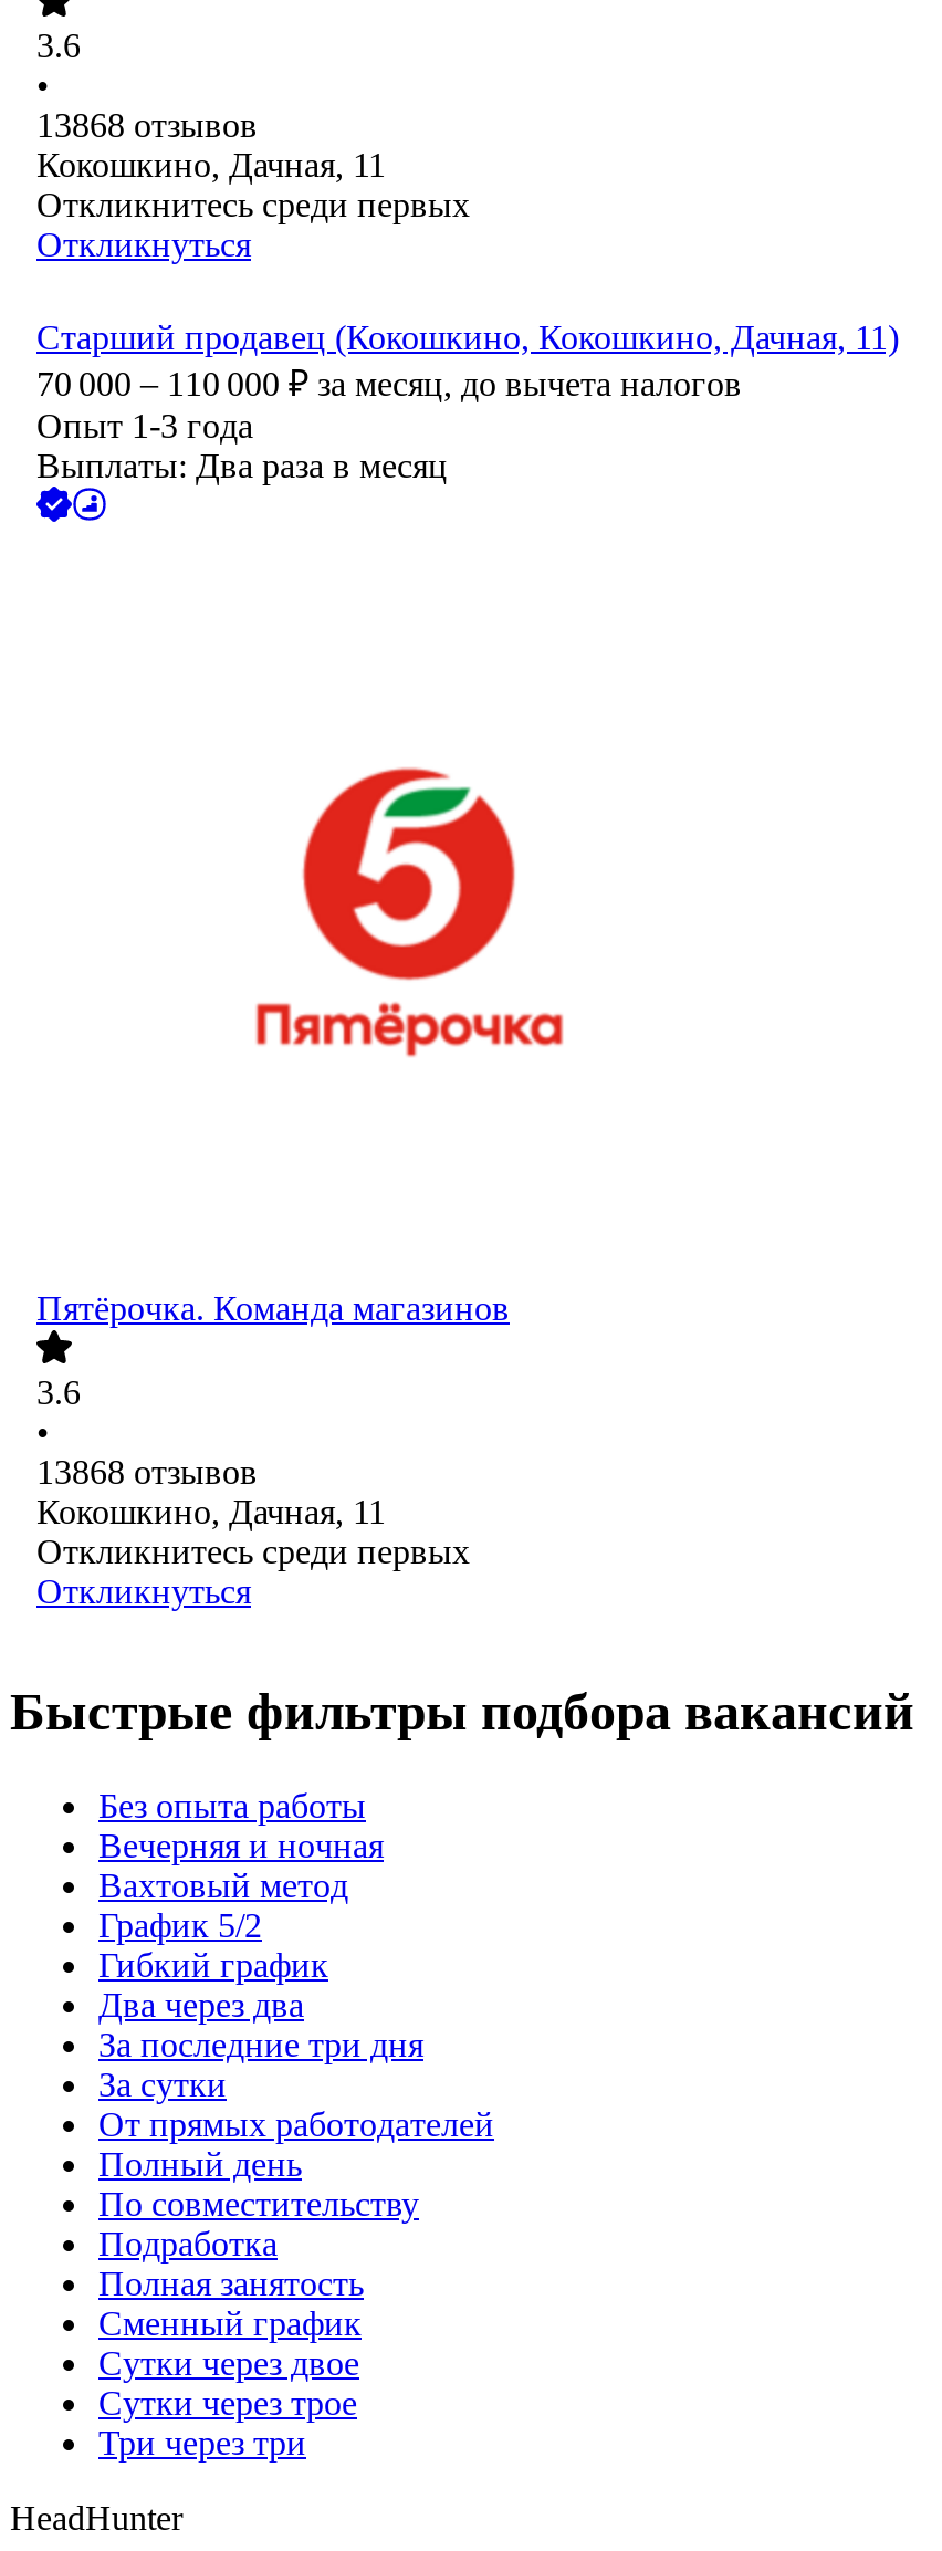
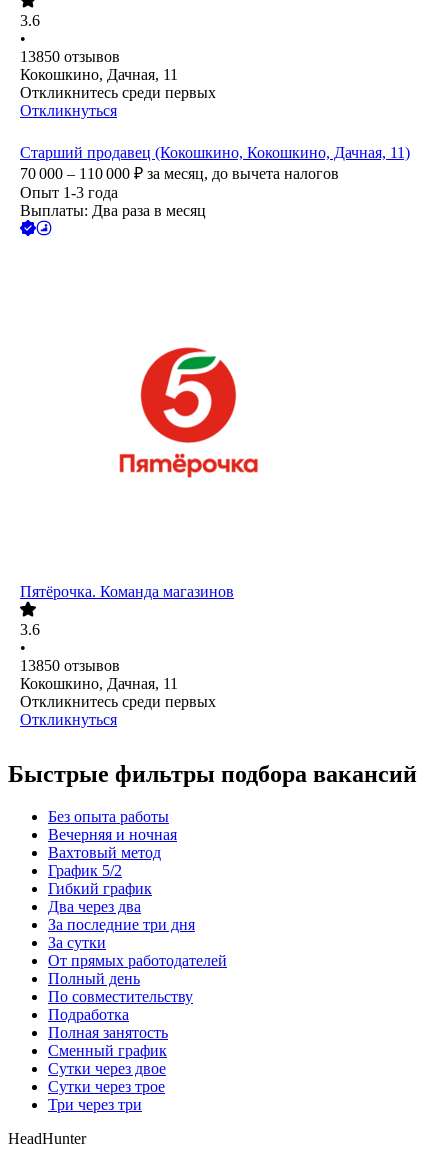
[36,107,258,144] 13868 отзывов -> [20,48,120,65] 13850 отзывов
[36,1454,258,1491] 13868 отзывов -> [20,657,120,674] 13850 отзывов

